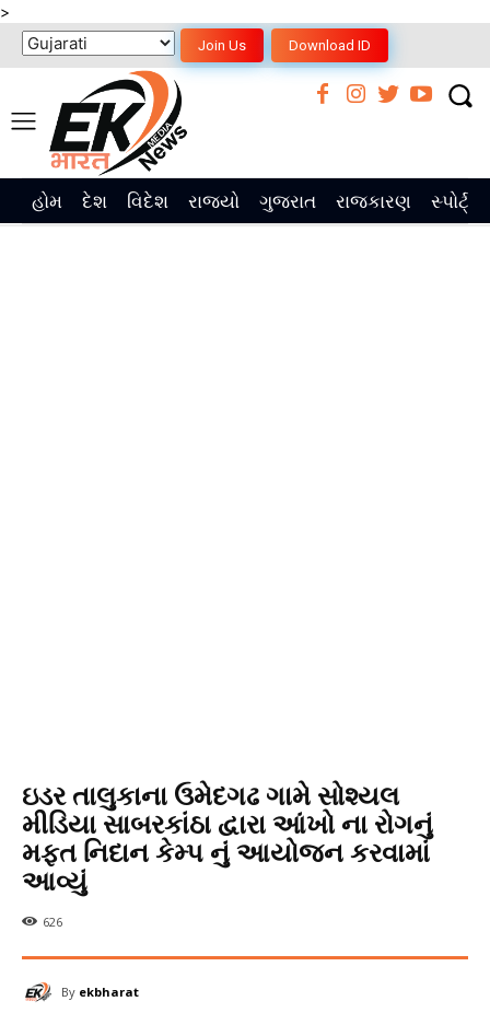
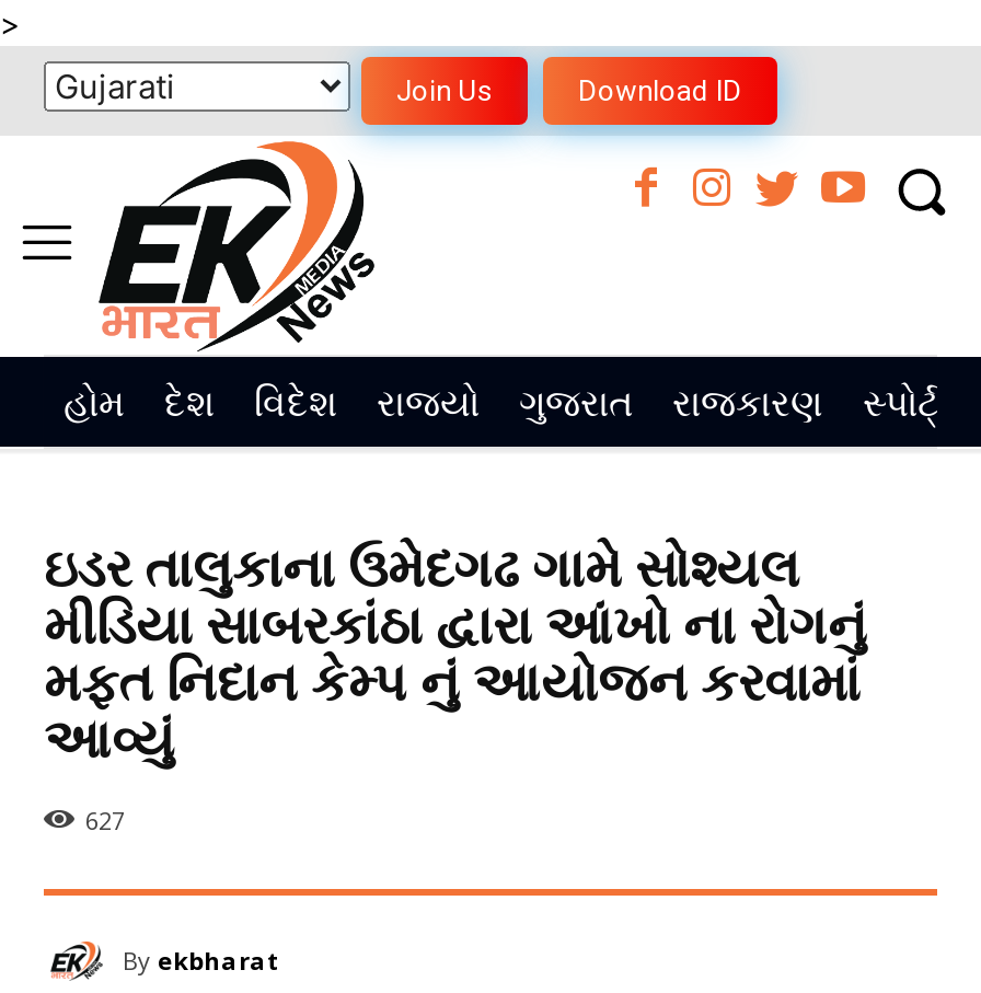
[43,913,62,930] 626 -> [85,803,125,836] 627

